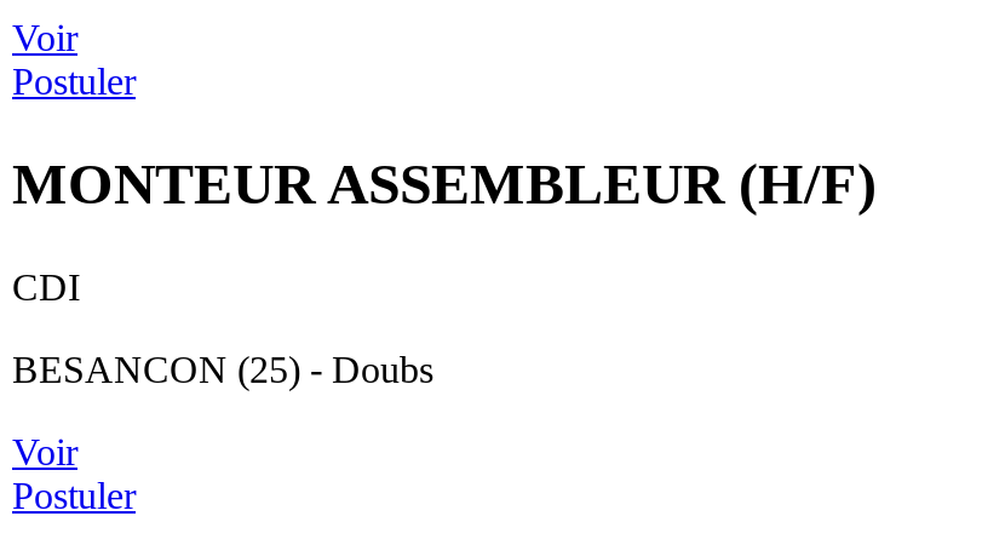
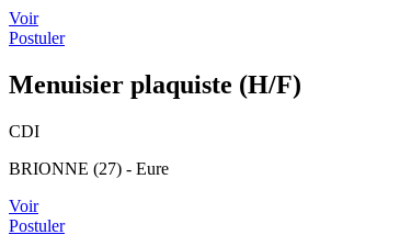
[12,153,877,216] MONTEUR ASSEMBLEUR (H/F) -> [9,71,301,99] Menuisier plaquiste (H/F)
[12,349,433,390] BESANCON (25) - Doubs -> [9,159,169,178] BRIONNE (27) - Eure

